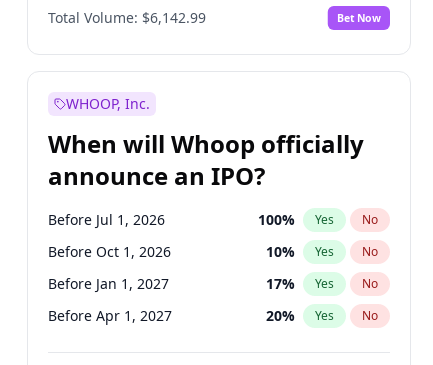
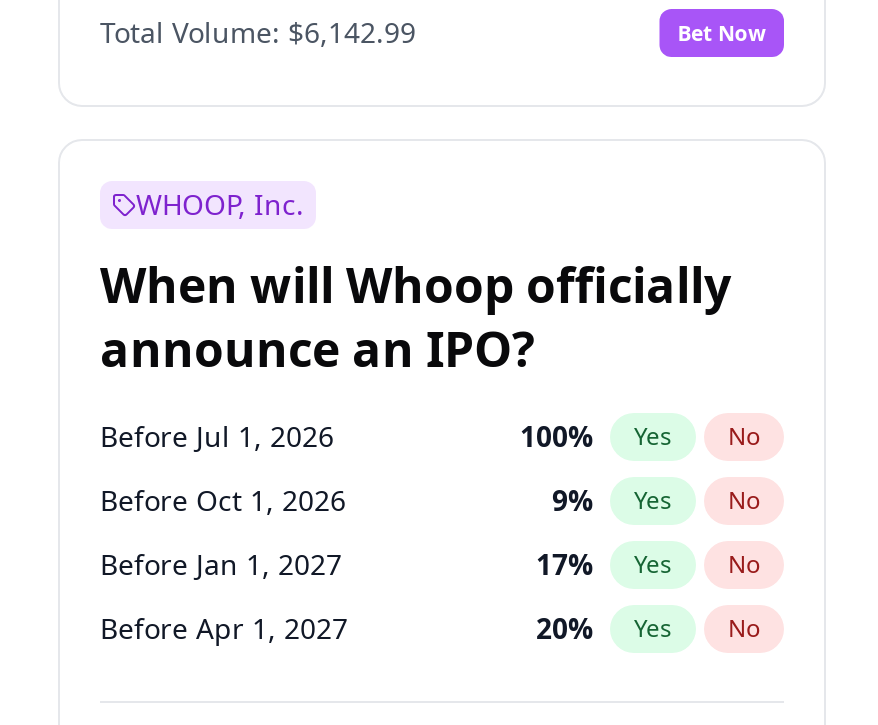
[266,242,378,261] 10% Yes No -> [552,481,760,519] 9% Yes No

